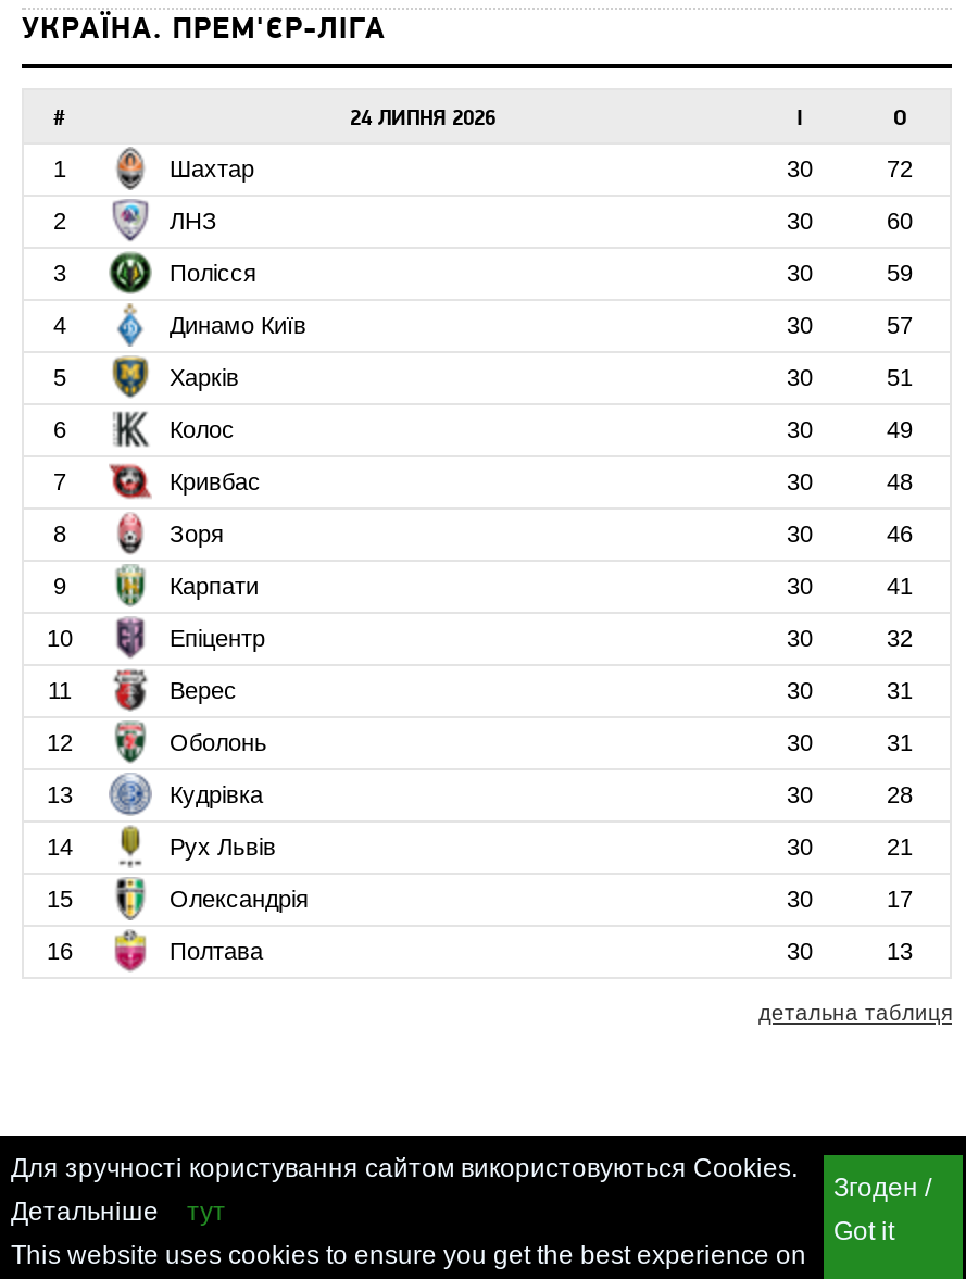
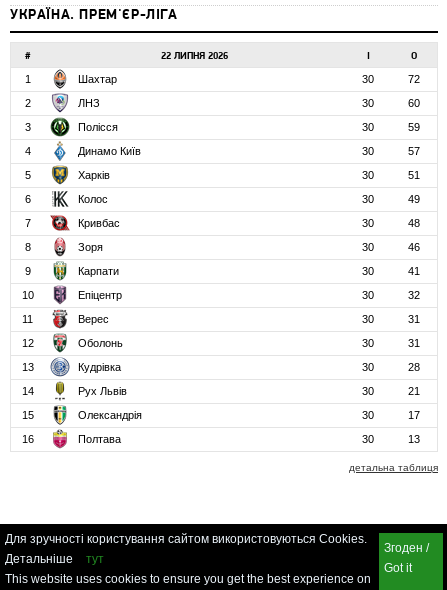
[350,108,495,132] 24 ЛИПНЯ 2026 -> [161,51,228,62] 22 ЛИПНЯ 2026

